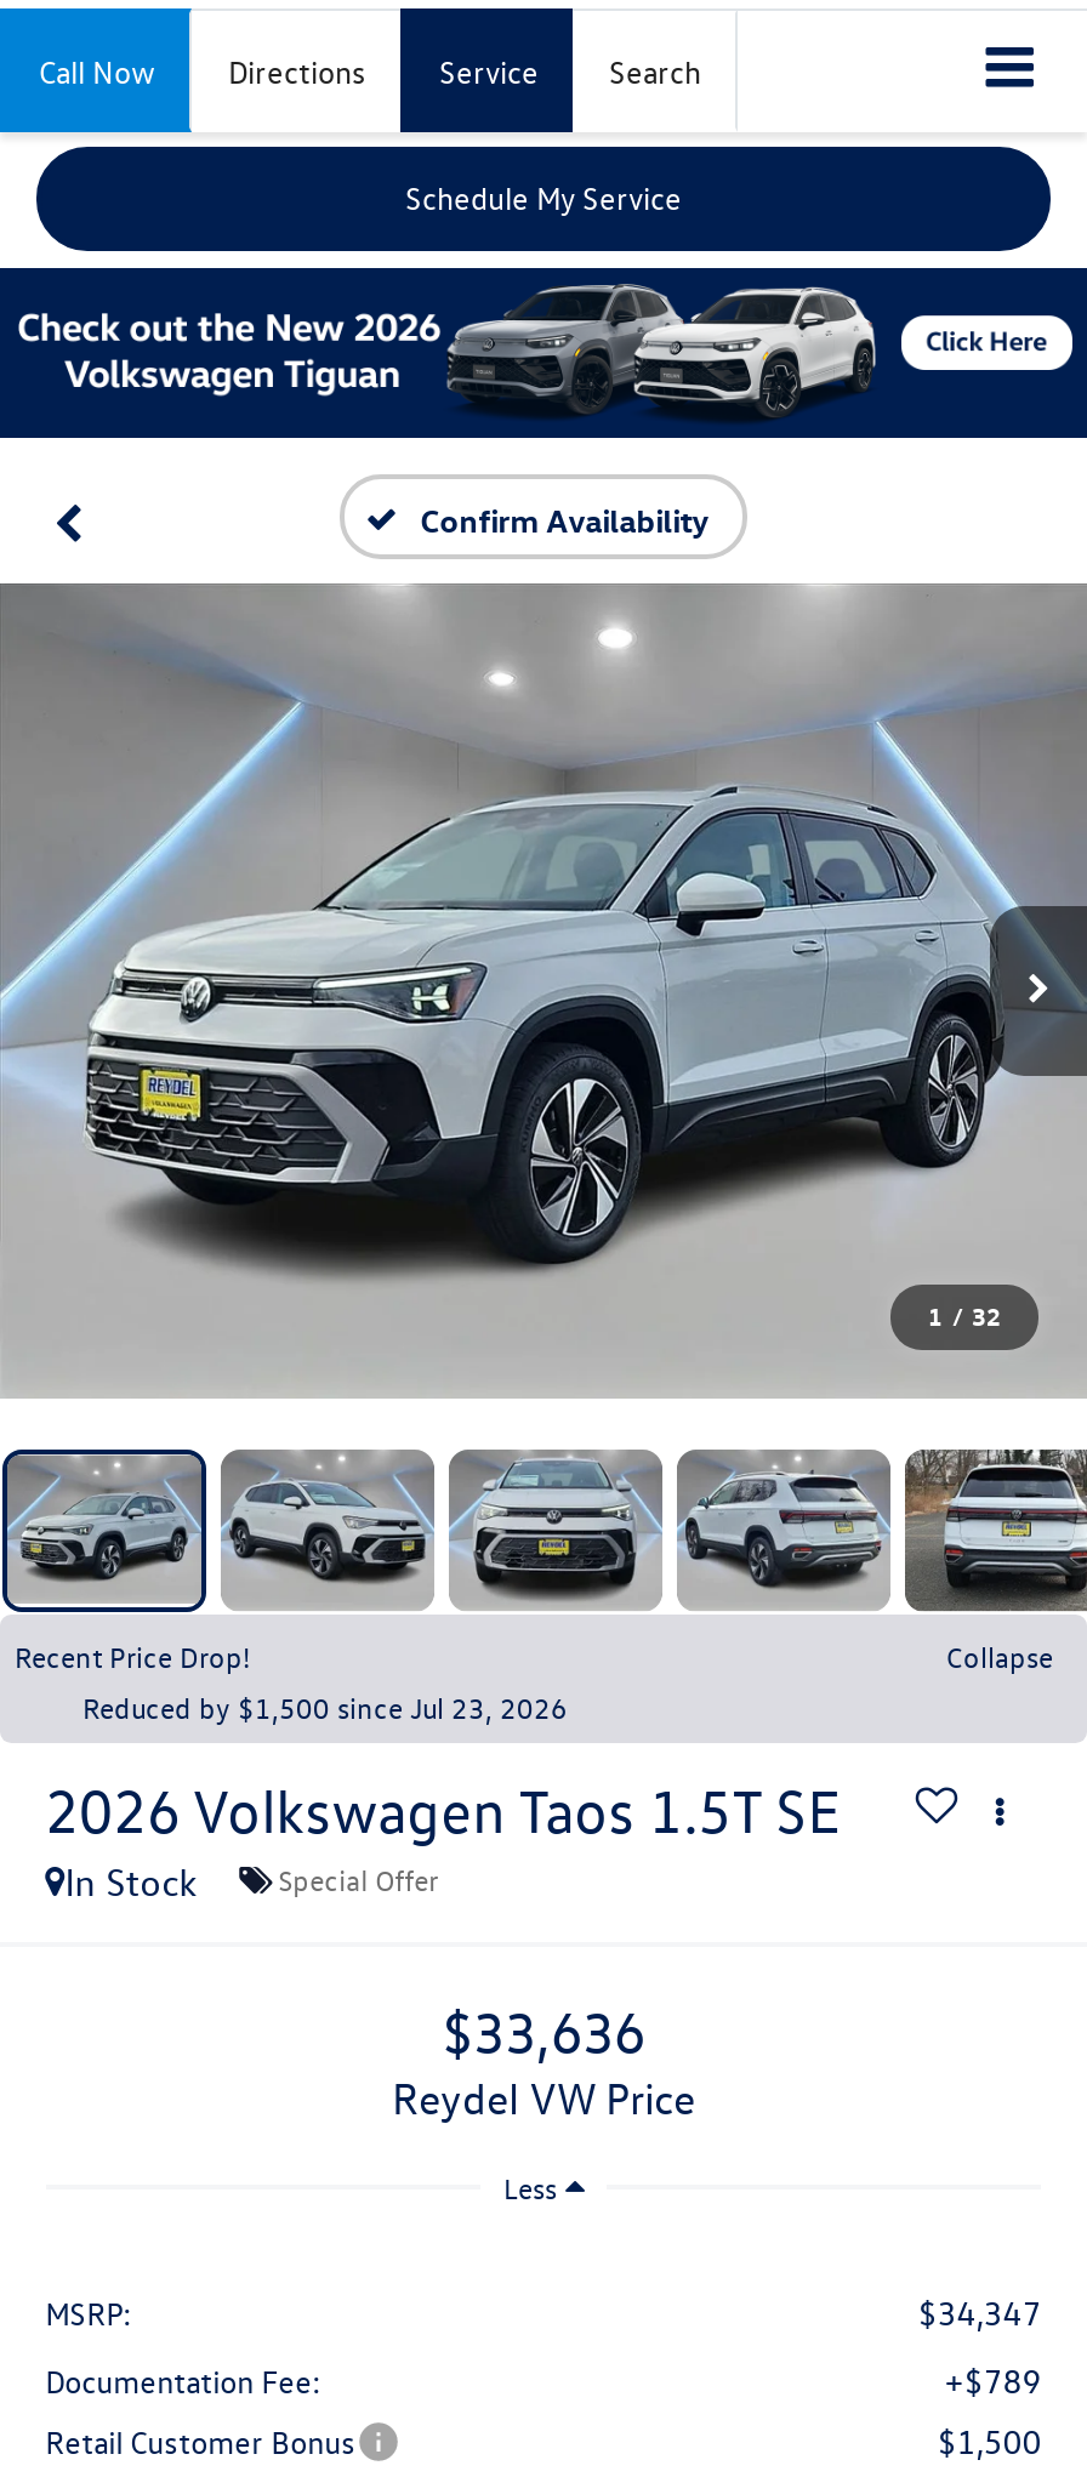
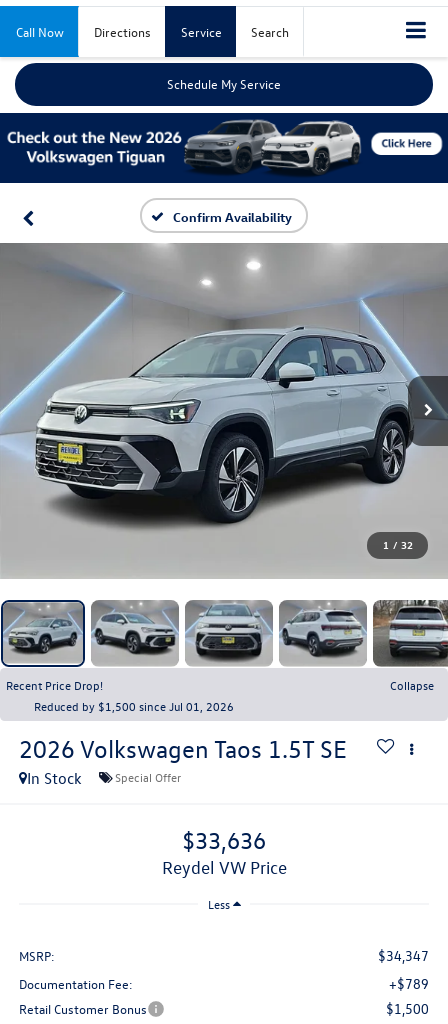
[82,1687,568,1725] Reduced by $1,500 since Jul 23, 2026 -> [34,698,234,714] Reduced by $1,500 since Jul 01, 2026

